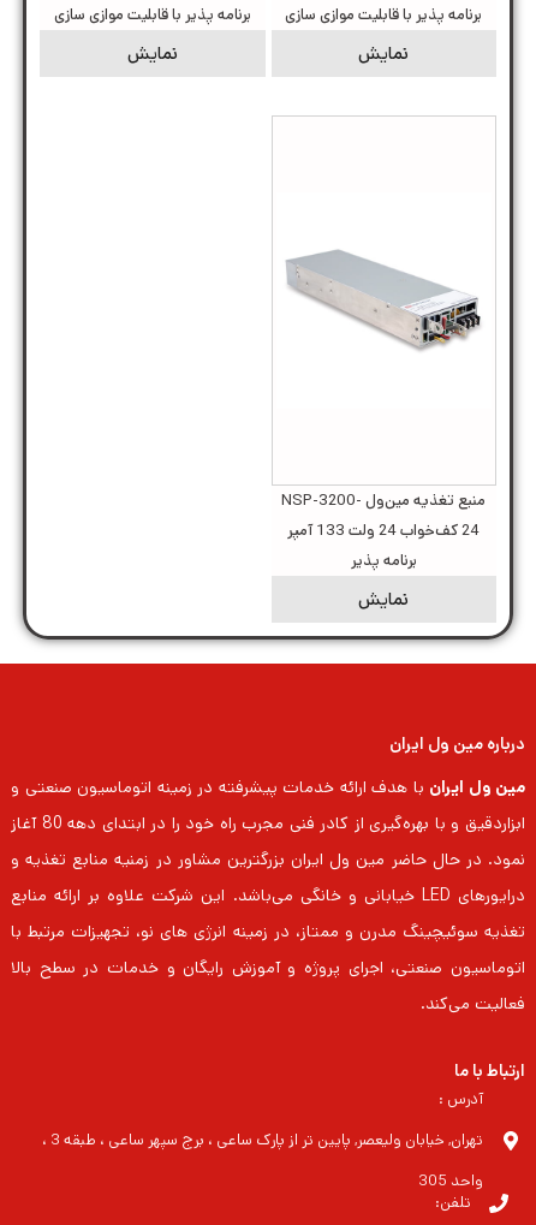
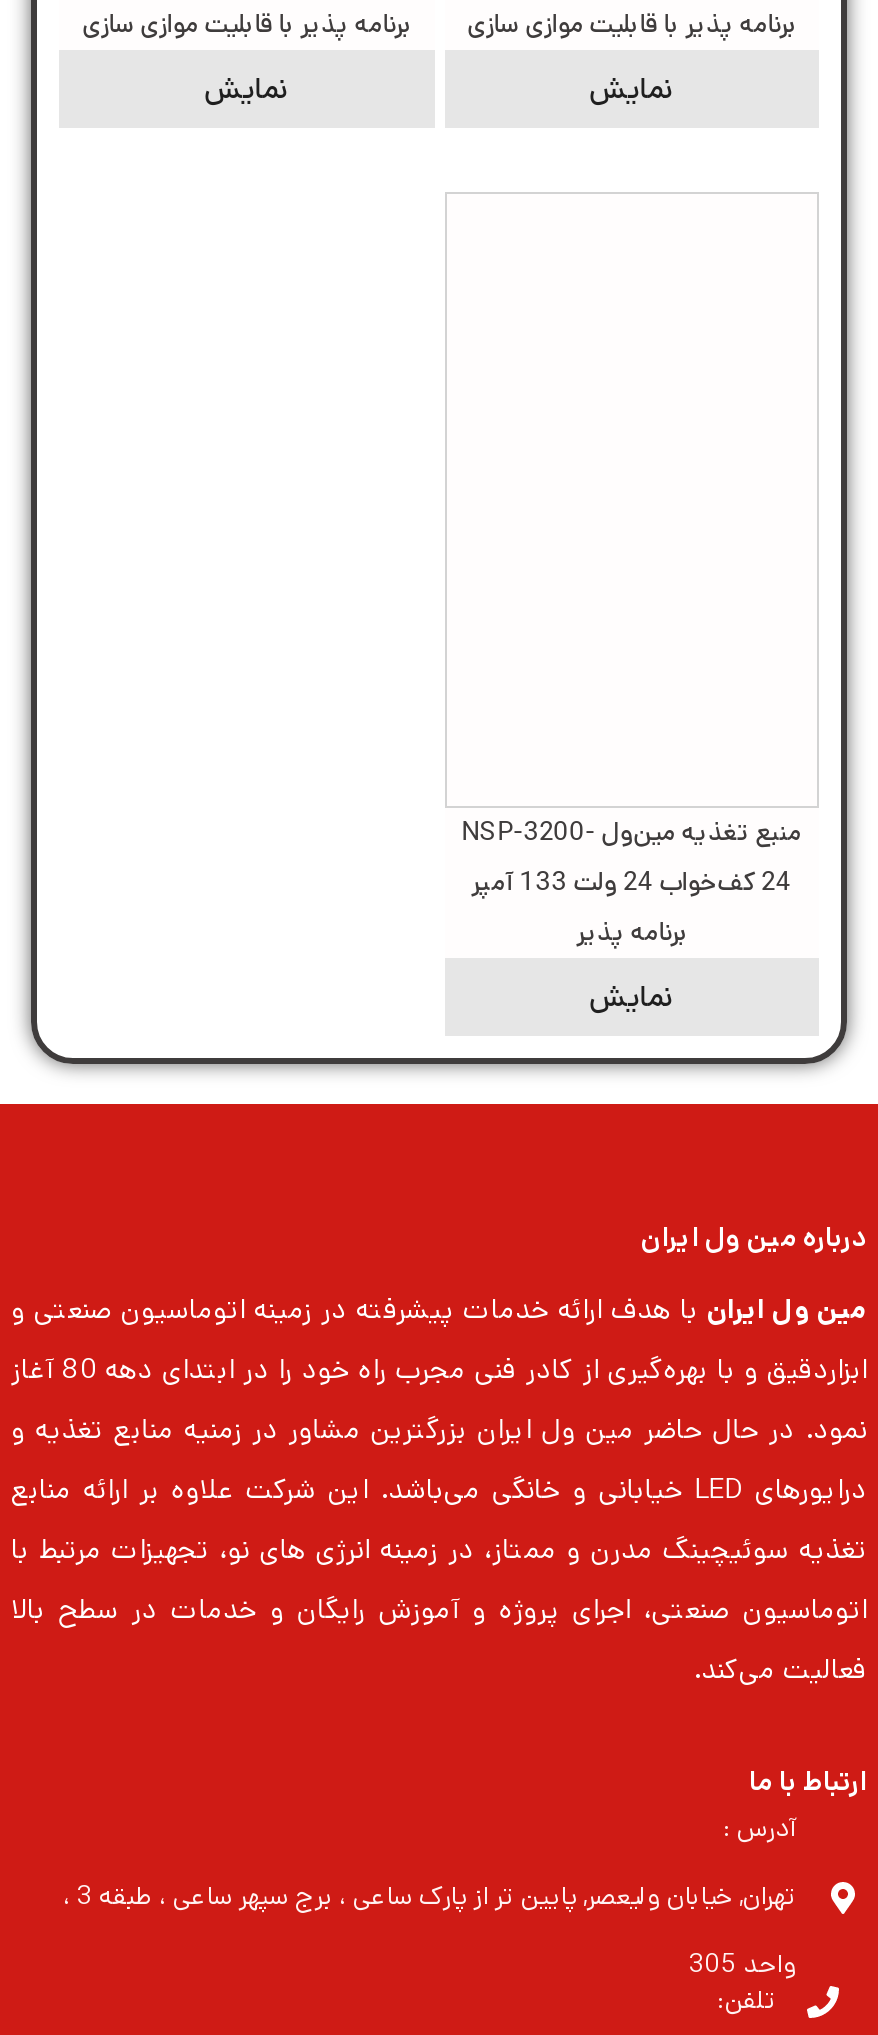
[286,249,482,351] [image] -> none

